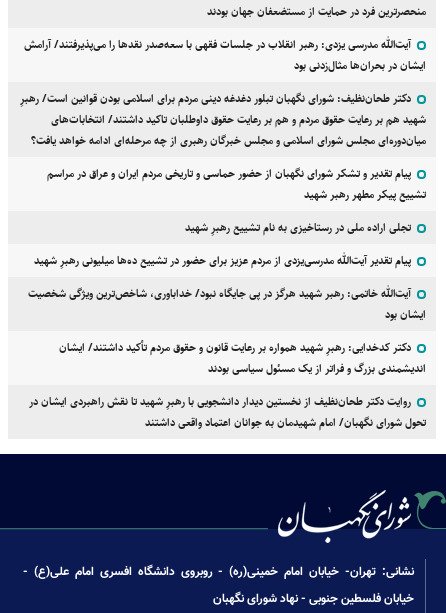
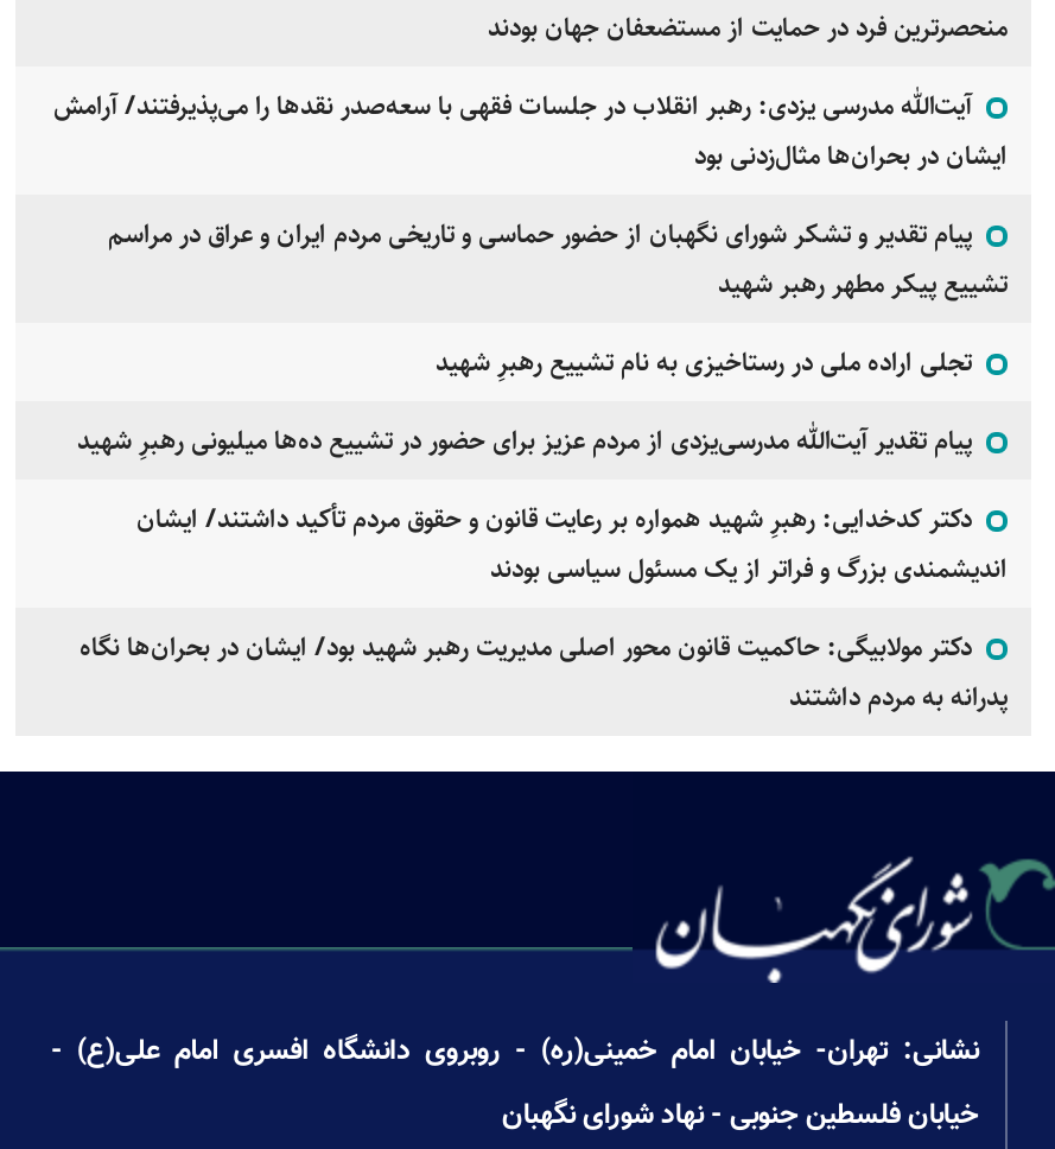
[20,90,426,149] دکتر طحان‌نظیف: شورای نگهبان تبلور دغدغه دینی مردم برای اسلامی بودن قوانین است/ رهبرِ | شهید هم بر رعایت حقوق مردم و هم بر رعایت حقوق داوطلبان تاکید داشتند/ انتخابات‌های | میان‌دوره‌ای مجلس شورای اسلامی و مجلس خبرگان رهبری از چه مرحله‌ای ادامه خواهد یافت؟ -> none
[28,285,426,323] آیت‌الله خاتمی: رهبر شهید هرگز در پی جایگاه نبود/ خداباوری، شاخص‌ترین ویژگی شخصیت | ایشان بود -> none
[29,393,426,431] روایت دکتر طحان‌نظیف از نخستین دیدار دانشجویی با رهبرِ شهید تا نقش راهبردی ایشان در | تحول شورای نگهبان/ امام شهیدمان به جوانان اعتماد واقعی داشتند -> [80,626,1008,716] دکتر مولابیگی: حاکمیت قانون محور اصلی مدیریت رهبر شهید بود/ ایشان در بحران‌ها نگاه | پدرانه به مردم داشتند

